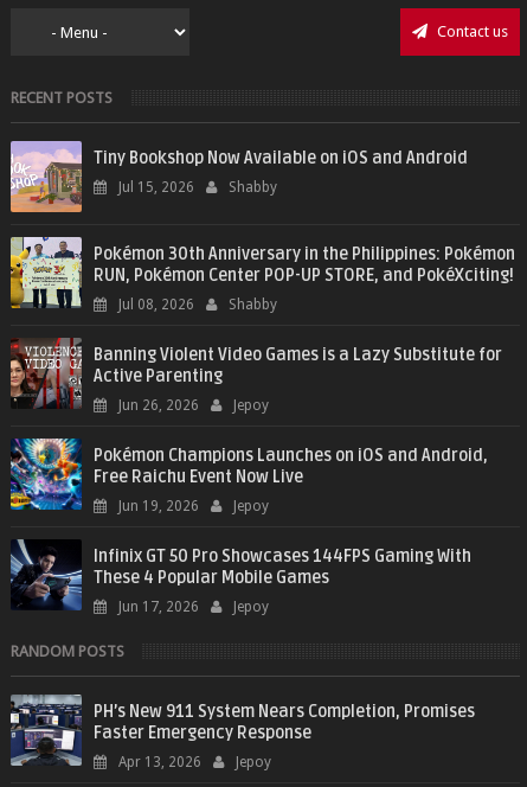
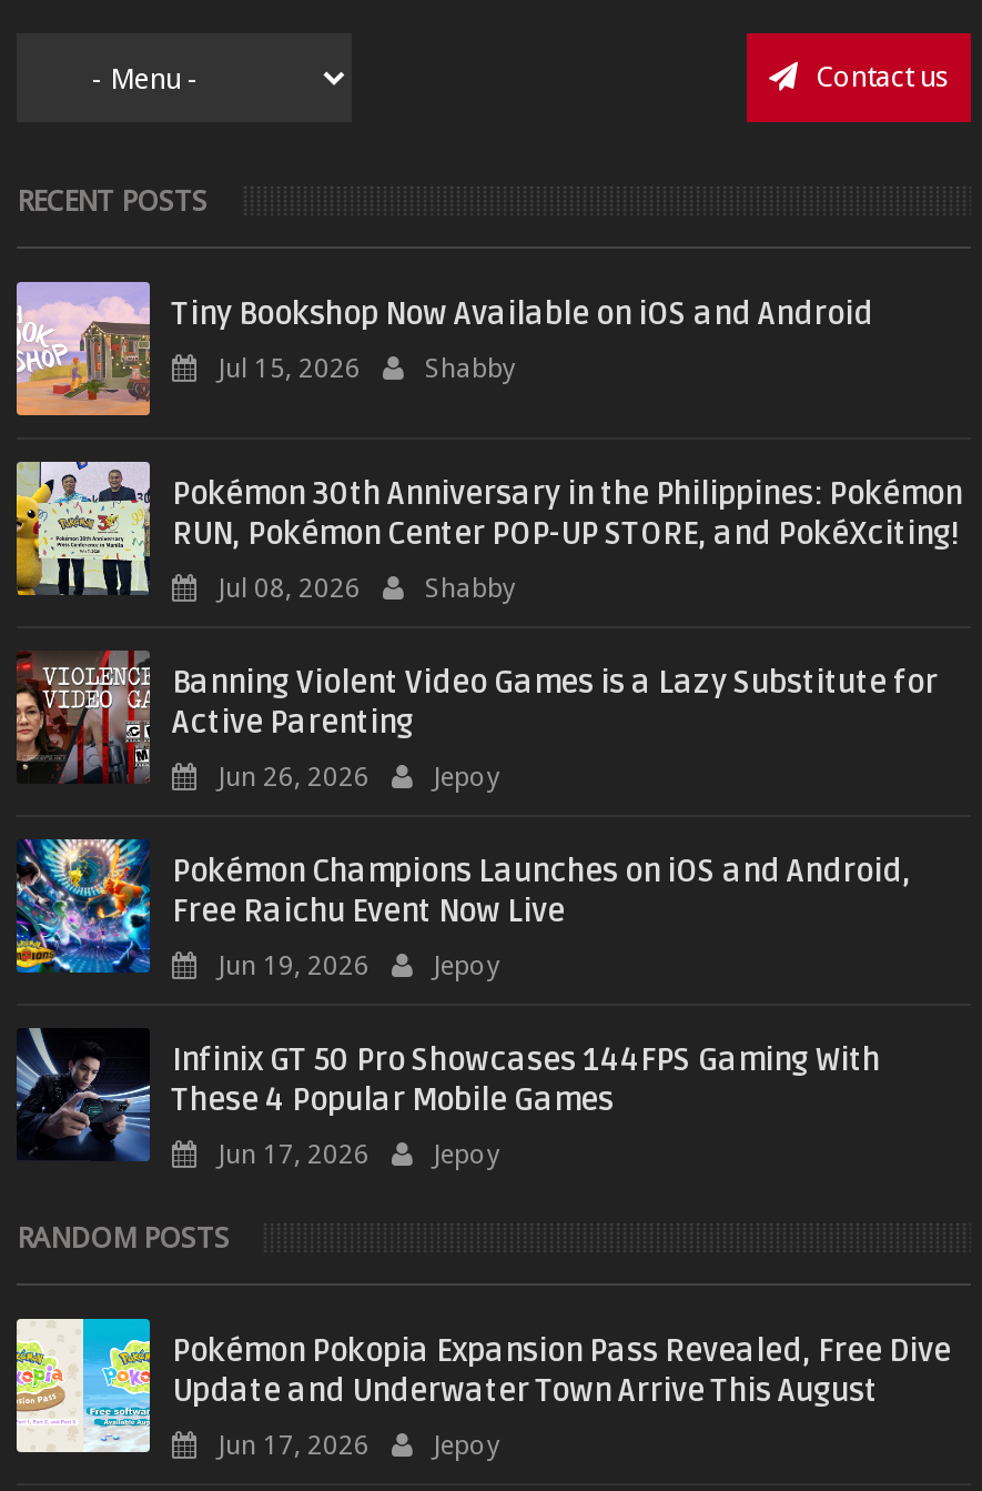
[9,693,475,767] [image] | PH’s New 911 System Nears Completion, Promises | Faster Emergency Response -> [14,1317,951,1454] [image] | Pokémon Pokopia Expansion Pass Revealed, Free Dive | Update and Underwater Town Arrive This August
[118,754,201,771] Apr 13, 2026 -> [219,1430,369,1461] Jun 17, 2026

